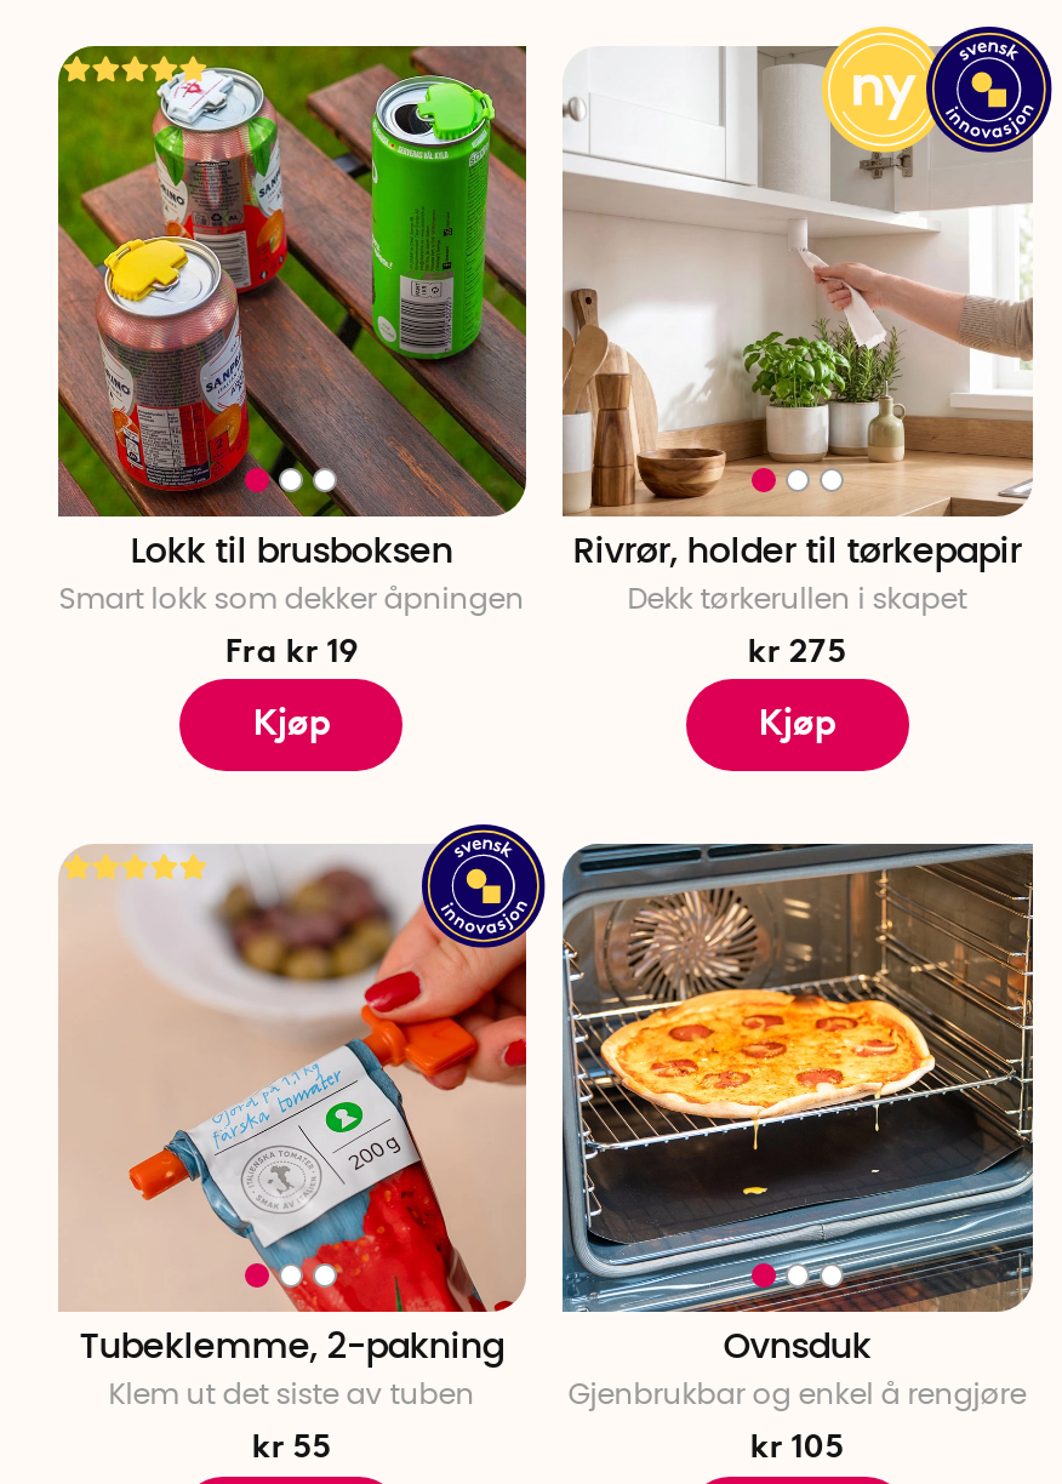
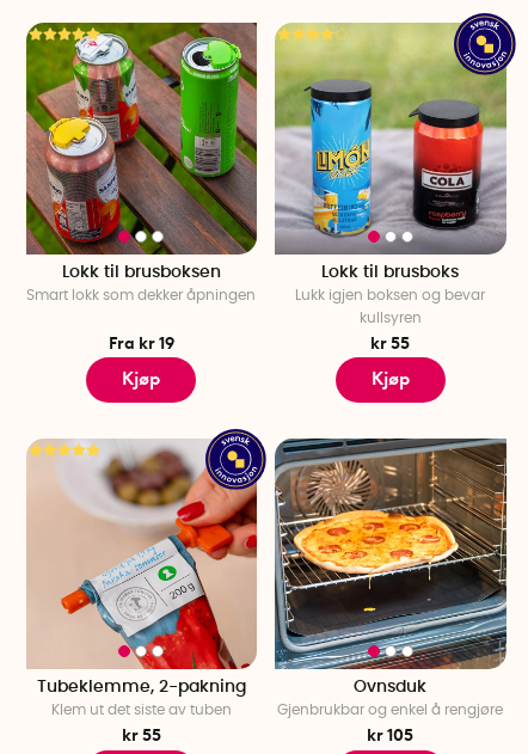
[563,24,1033,669] [image] | Rivrør, holder til tørkepapir | Dekk tørkerullen i skapet | kr 275 -> [274,13,508,352] [image] | Lokk til brusboks | Lukk igjen boksen og bevar | kullsyren | kr 55

